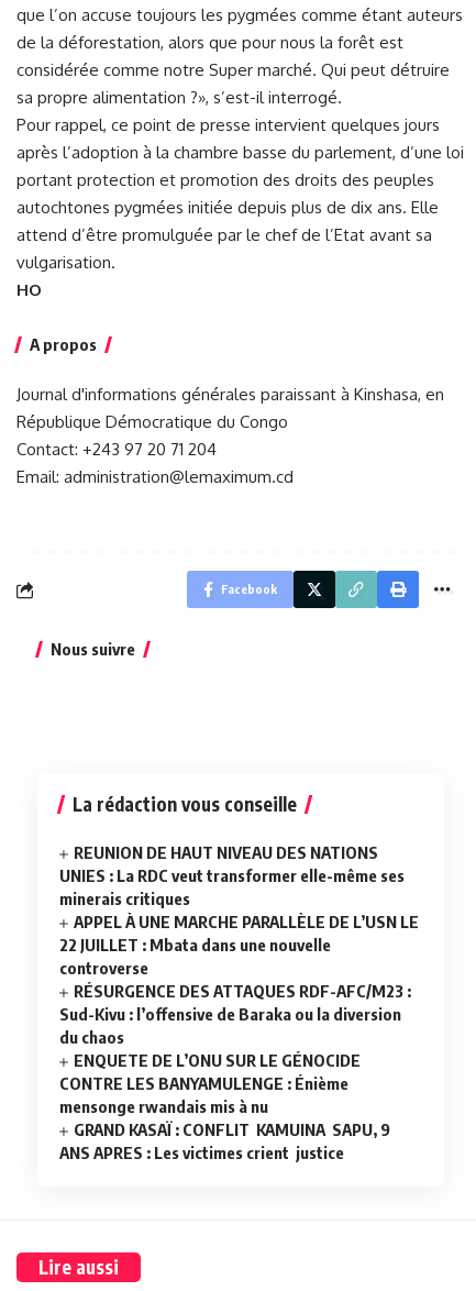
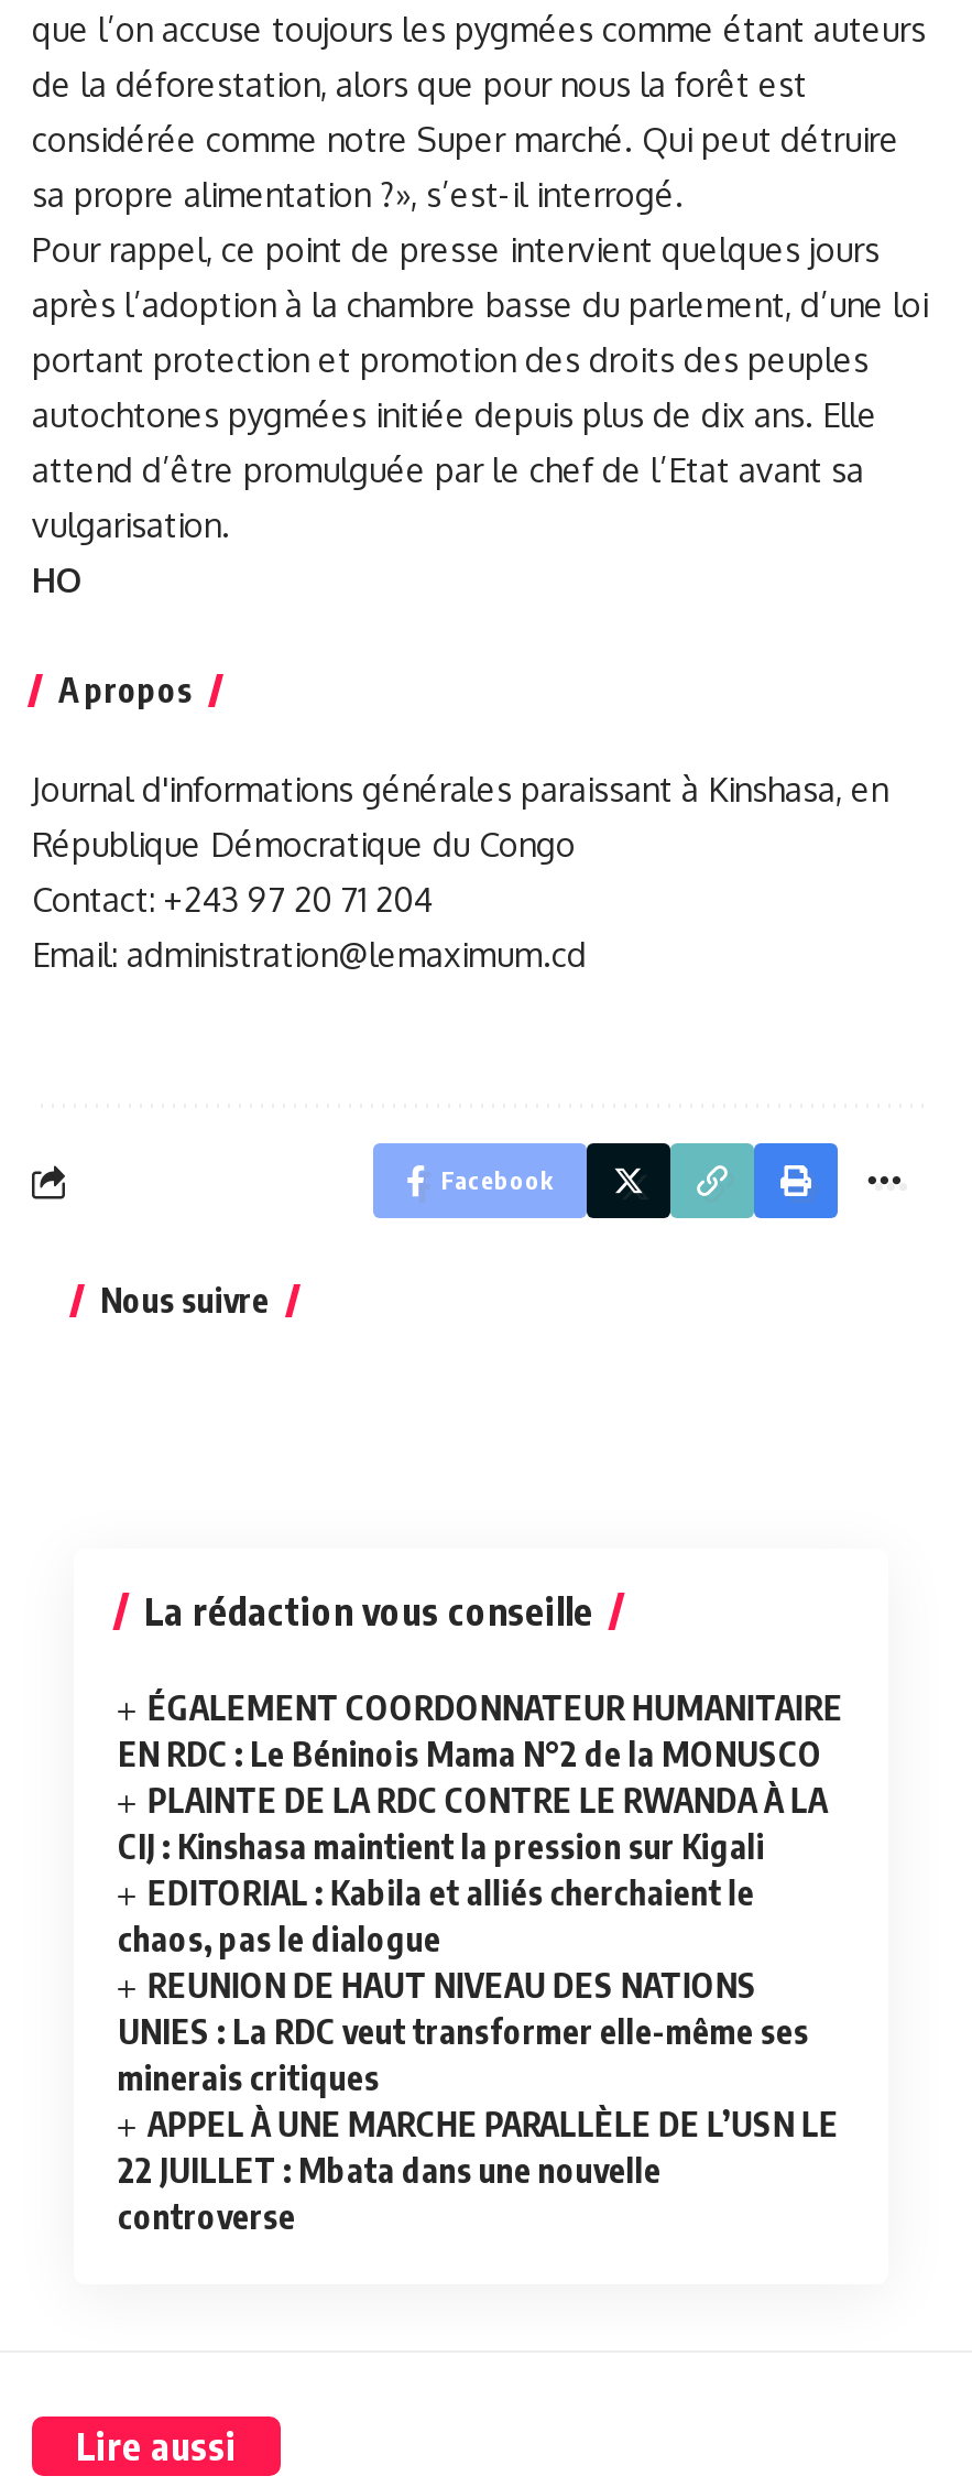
none -> [118,1688,843,1959] ÉGALEMENT COORDONNATEUR HUMANITAIRE | EN RDC : Le Béninois Mama N°2 de la MONUSCO | PLAINTE DE LA RDC CONTRE LE RWANDA À LA | CIJ : Kinshasa maintient la pression sur Kigali | EDITORIAL : Kabila et alliés cherchaient le | chaos, pas le dialogue
moved [59,843,419,978] -> [118,1965,839,2236]: REUNION DE HAUT NIVEAU DES NATIONS | UNIES : La RDC veut transformer elle-même ses | minerais critiques | APPEL À UNE MARCHE PARALLÈLE DE L’USN LE | 22 JUILLET : Mbata dans une nouvelle | controverse
[59,981,412,1163] RÉSURGENCE DES ATTAQUES RDF-AFC/M23 : | Sud-Kivu : l’offensive de Baraka ou la diversion | du chaos | ENQUETE DE L’ONU SUR LE GÉNOCIDE | CONTRE LES BANYAMULENGE : Énième | mensonge rwandais mis à nu | GRAND KASAÏ : CONFLIT KAMUINA SAPU, 9 | ANS APRES : Les victimes crient justice -> none

